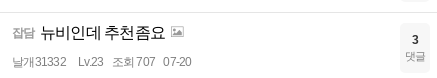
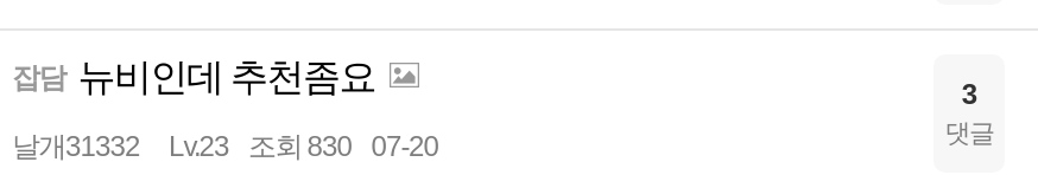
[12,55,191,69] 날개31332 Lv.23 조회 707 07-20 -> [12,130,438,163] 날개31332 Lv.23 조회 830 07-20

